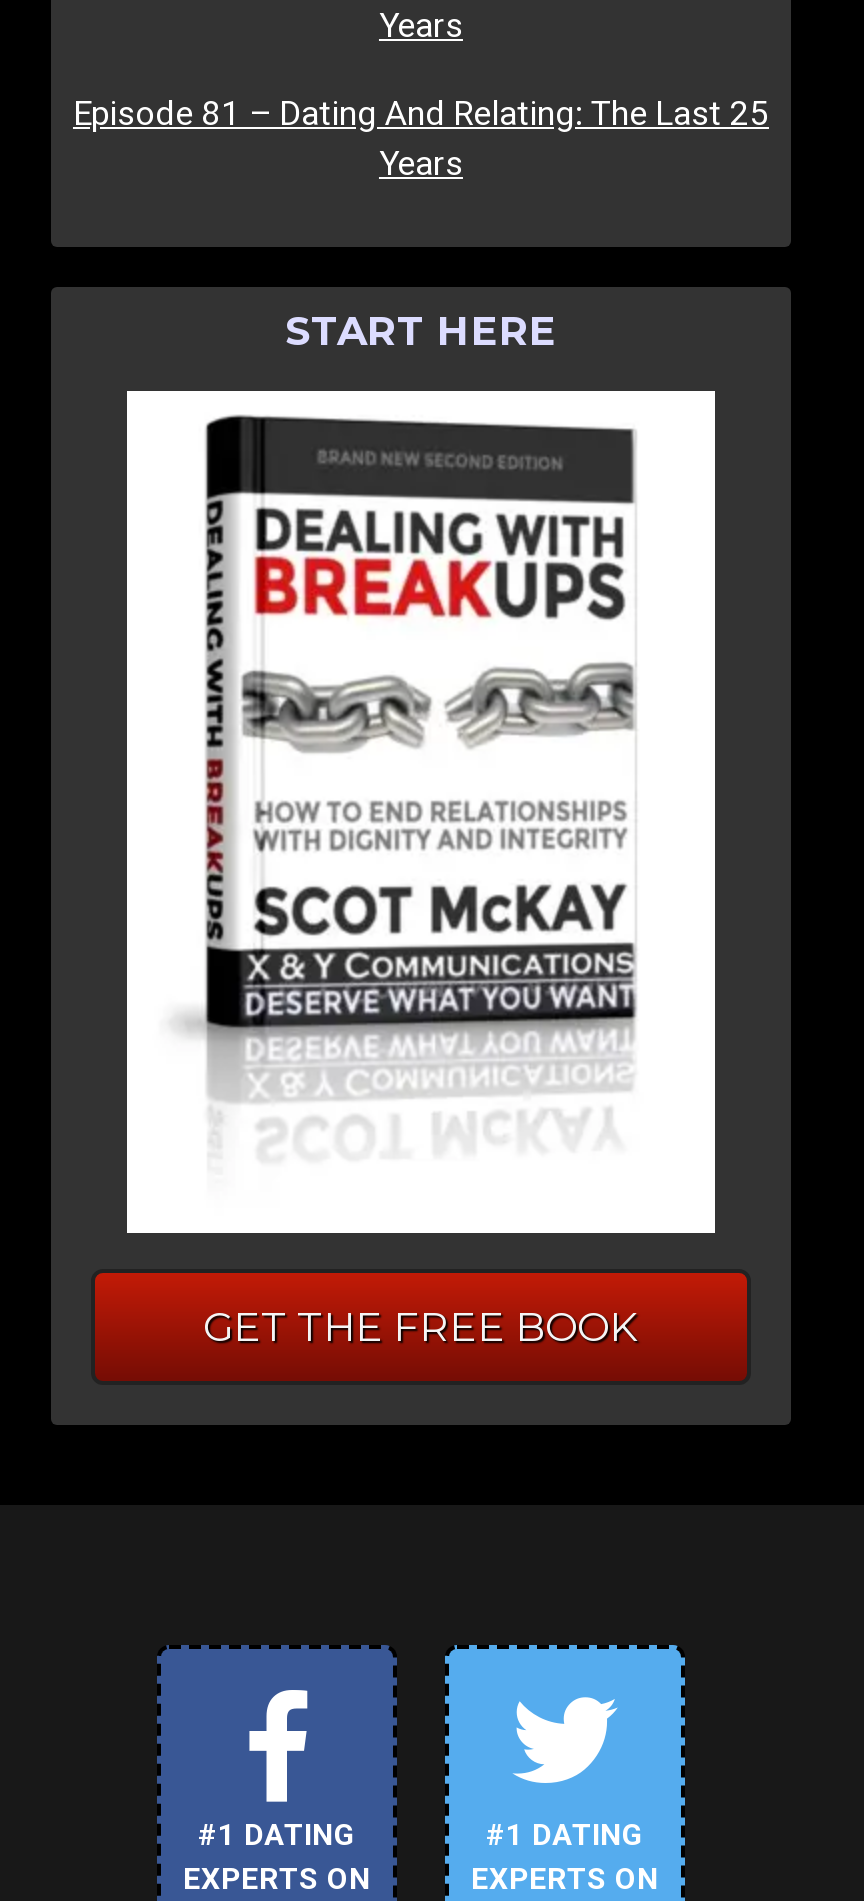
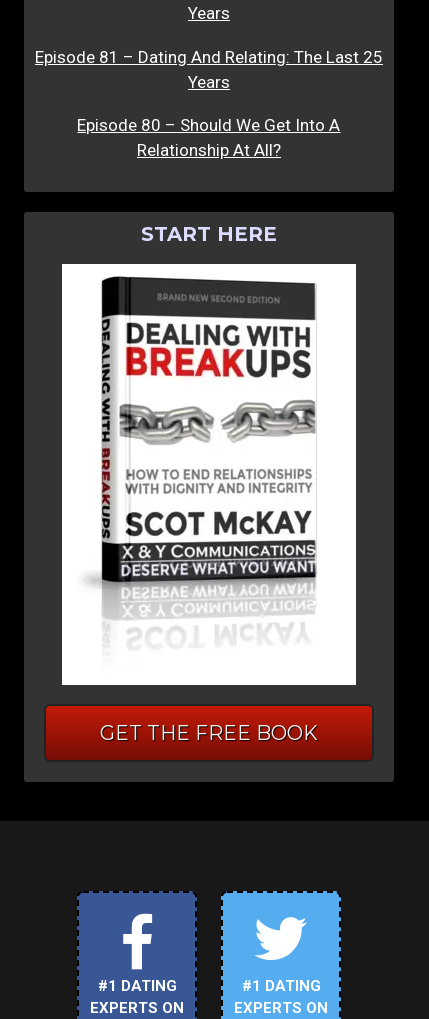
none -> [77,115,340,160] Episode 80 – Should We Get Into A | Relationship At All?

